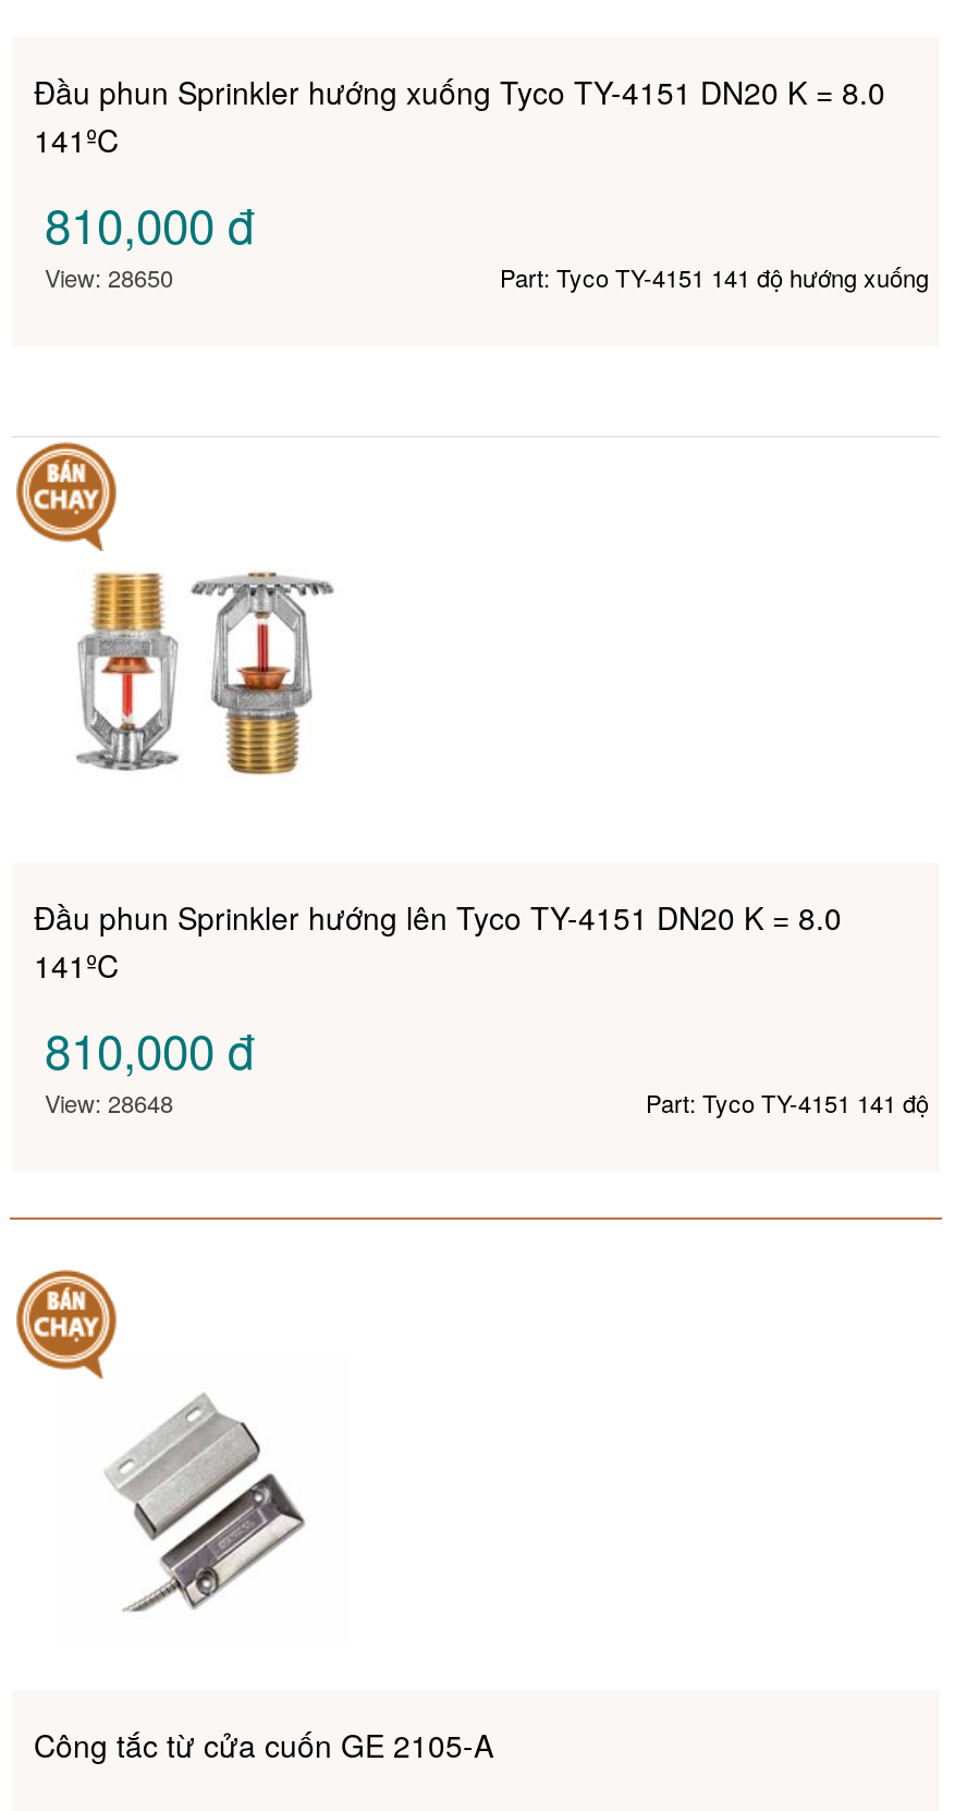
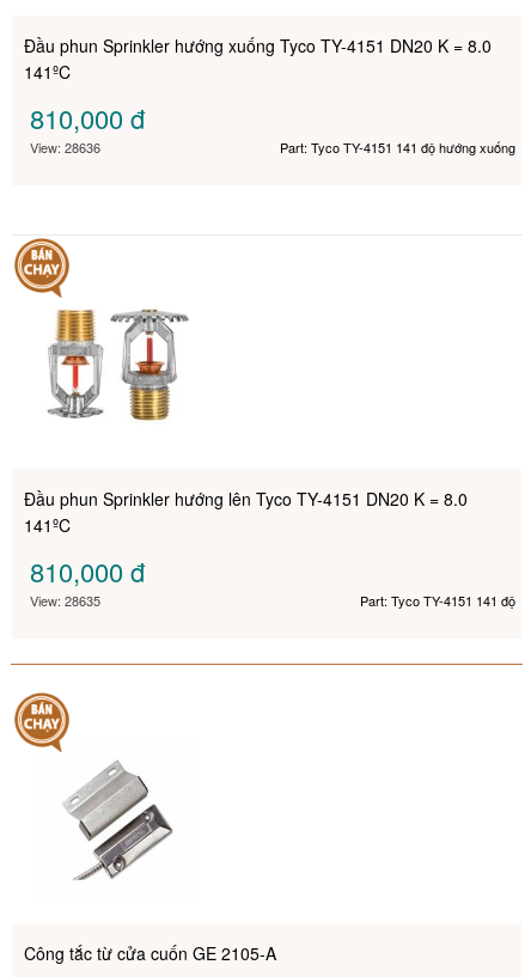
[45,259,173,294] View: 28650 -> [30,138,100,157] View: 28636
[45,1085,173,1119] View: 28648 -> [30,591,100,610] View: 28635

